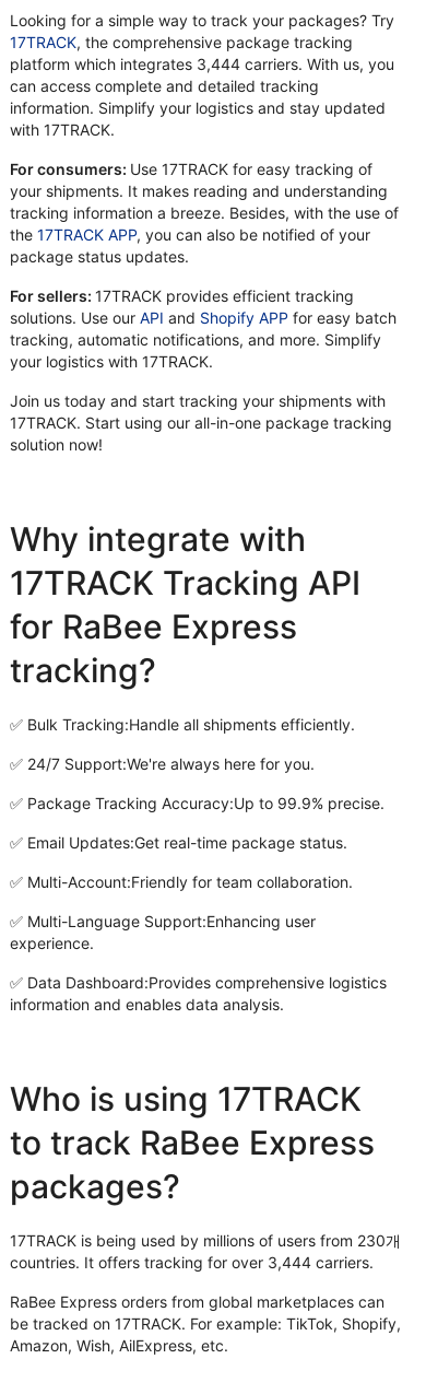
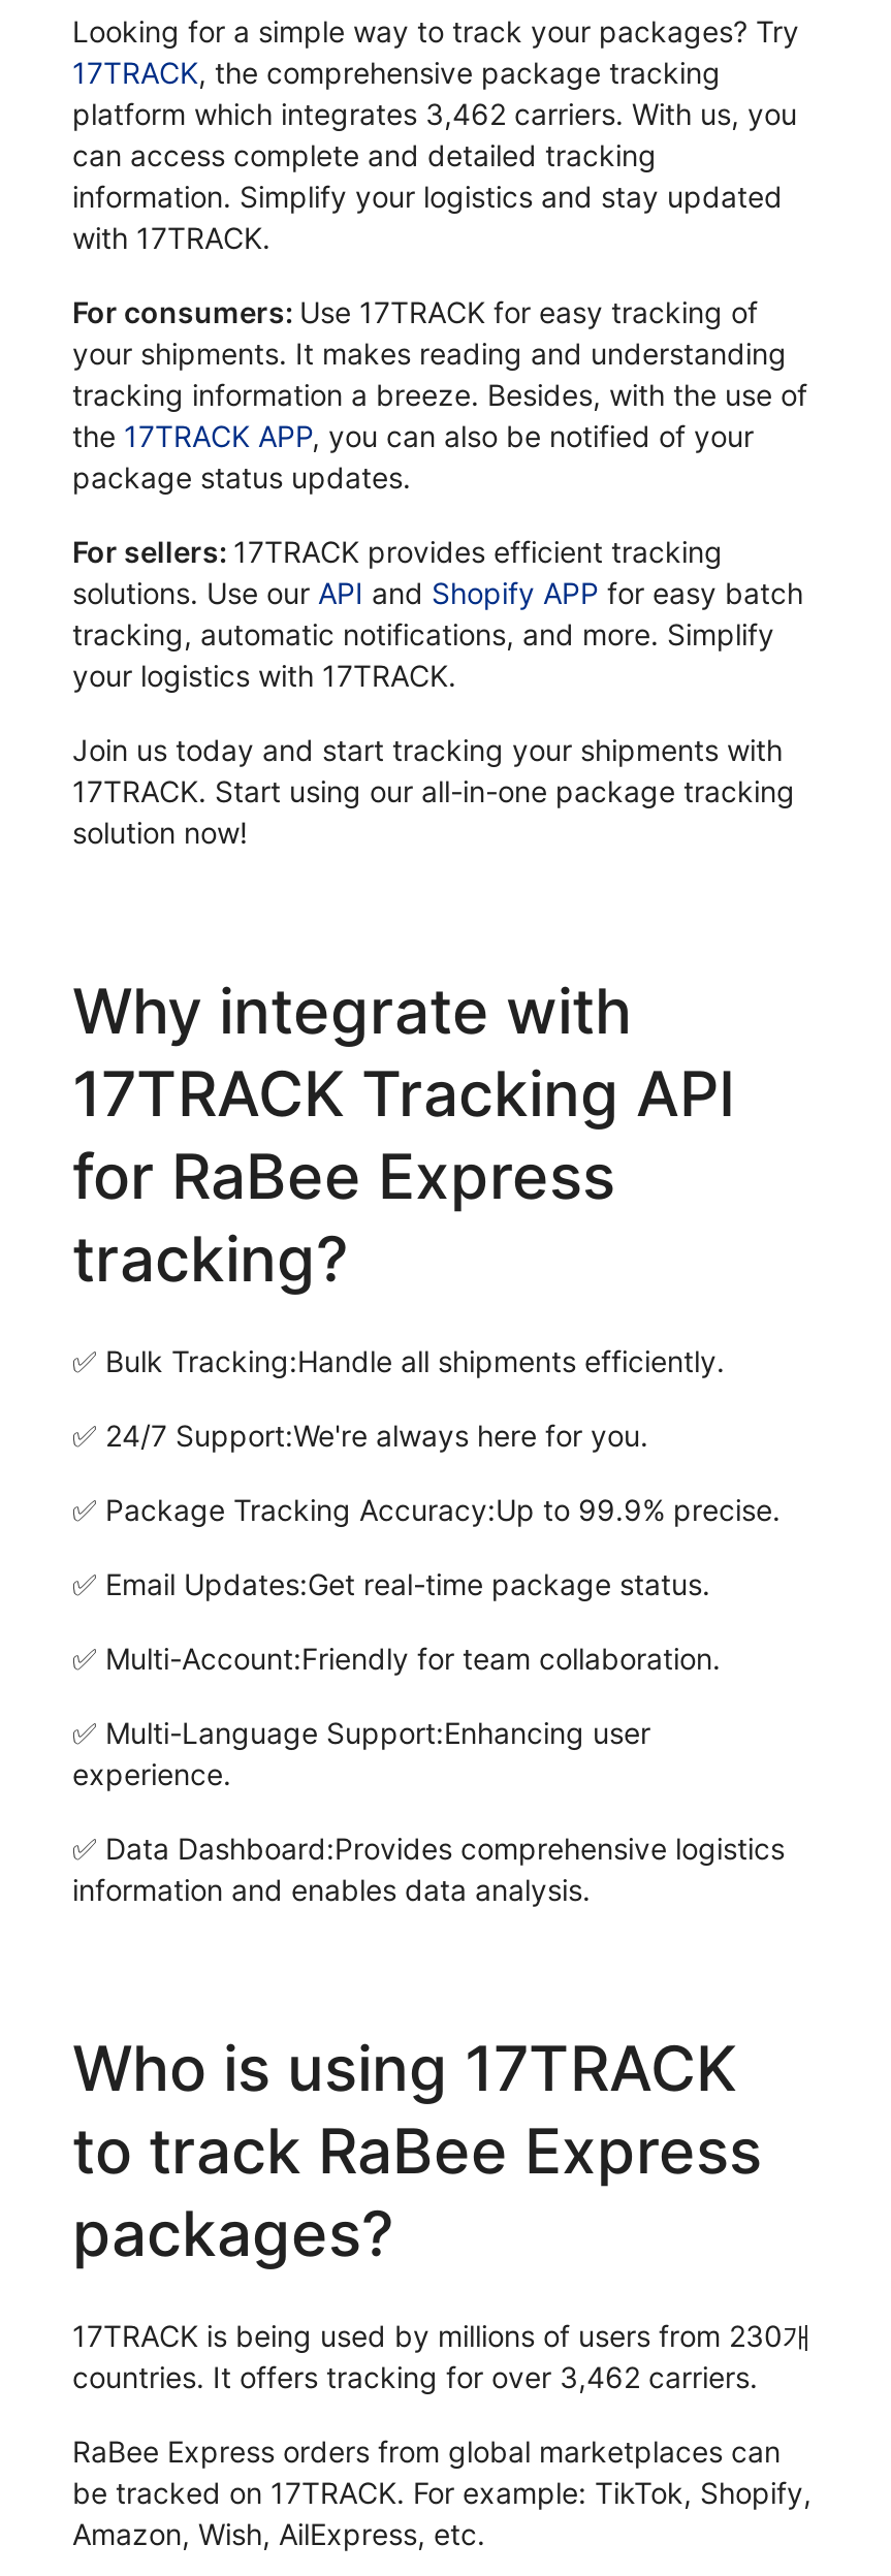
[10,55,394,74] platform which integrates 3,444 carriers. With us, you -> [72,97,797,132] platform which integrates 3,462 carriers. With us, you
[10,1253,374,1272] countries. It offers tracking for over 3,444 carriers. -> [72,2360,758,2395] countries. It offers tracking for over 3,462 carriers.

